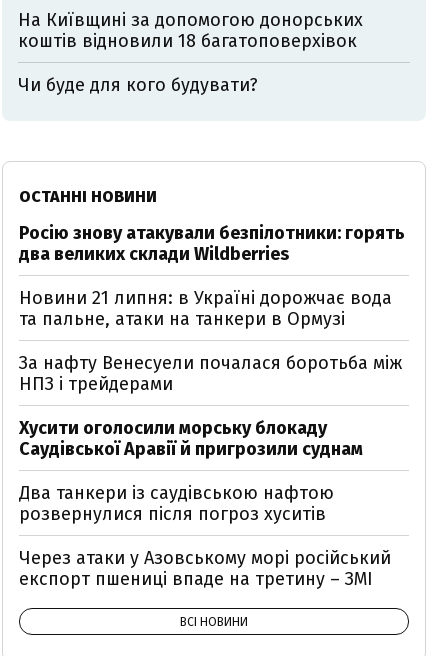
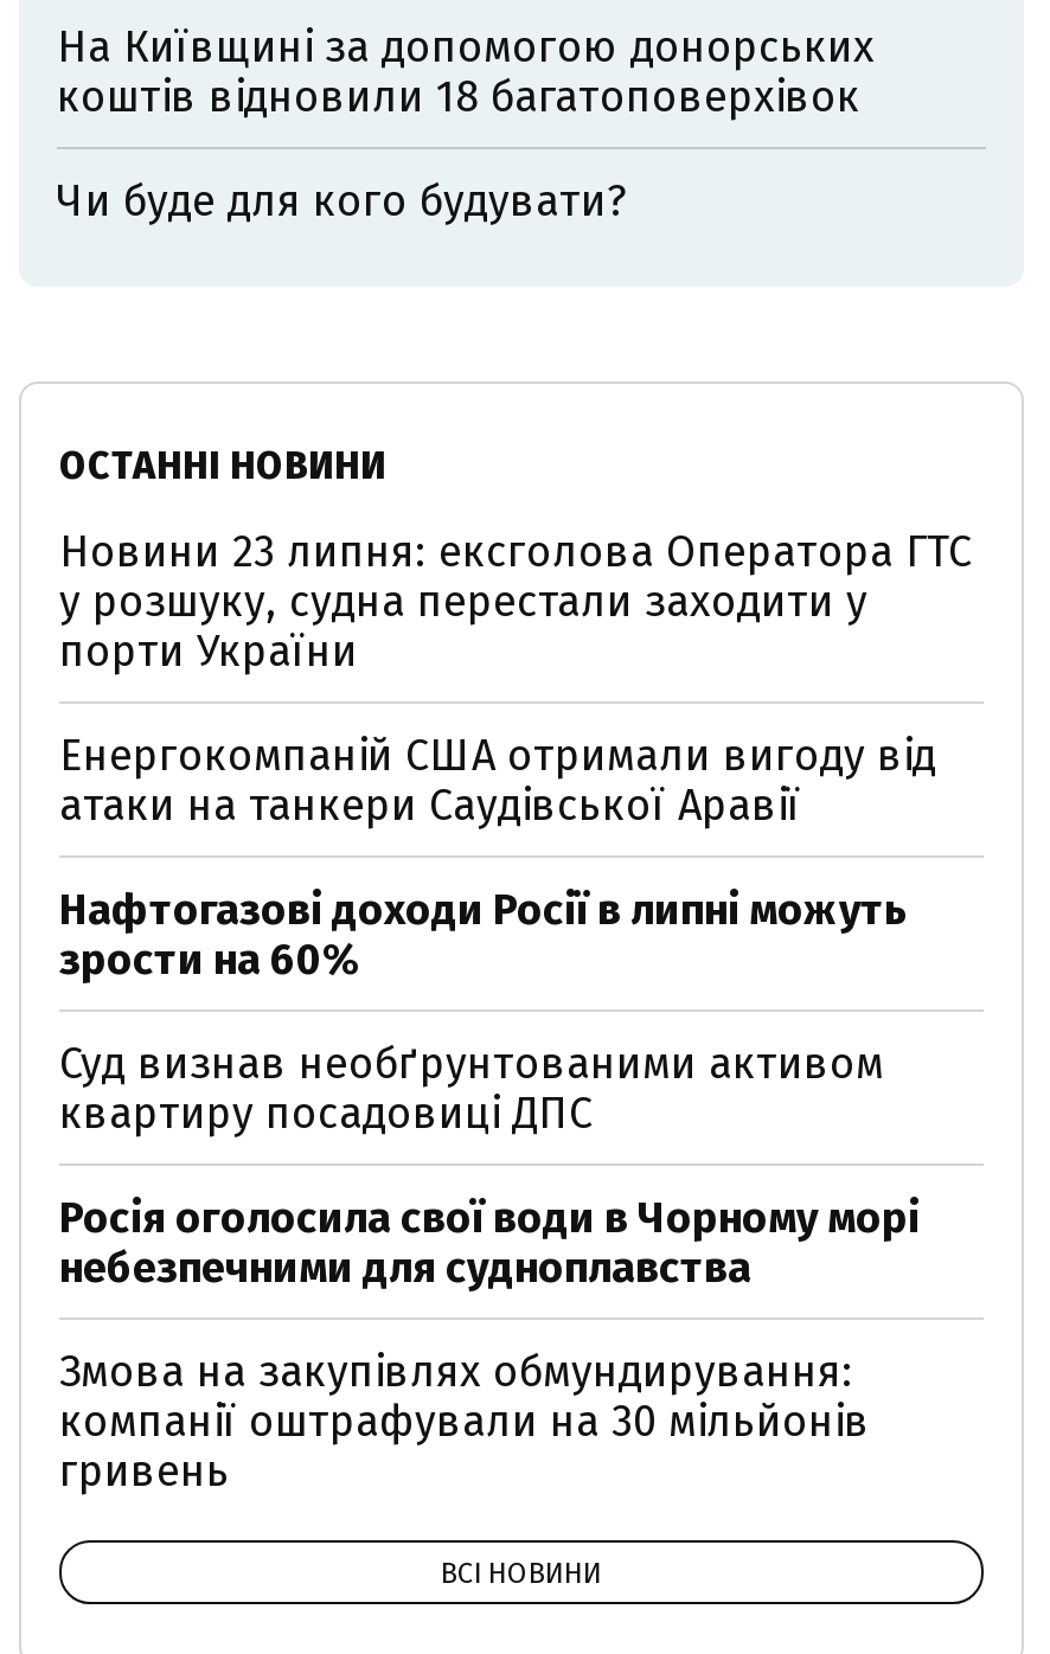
[19,222,405,265] Росію знову атакували безпілотники: горять | два великих склади Wildberries -> [59,526,972,678] Новини 23 липня: ексголова Оператора ГТС | у розшуку, судна перестали заходити у | порти України
[19,287,392,330] Новини 21 липня: в Україні дорожчає вода | та пальне, атаки на танкери в Ормузі -> [59,730,936,832] Енергокомпаній США отримали вигоду від | атаки на танкери Саудівської Аравії
[19,352,402,395] За нафту Венесуели почалася боротьба між | НПЗ і трейдерами -> [59,884,908,986] Нафтогазові доходи Росії в липні можуть | зрости на 60%
[19,417,363,460] Хусити оголосили морську блокаду | Саудівської Аравії й пригрозили суднам -> [59,1038,884,1140] Суд визнав необґрунтованими активом | квартиру посадовиці ДПС
[19,482,334,525] Два танкери із саудівською нафтою | розвернулися після погроз хуситів -> [59,1192,920,1294] Росія оголосила свої води в Чорному морі | небезпечними для судноплавства
[19,547,391,590] Через атаки у Азовському морі російський | експорт пшениці впаде на третину – ЗМІ -> [59,1346,870,1498] Змова на закупівлях обмундирування: | компанії оштрафували на 30 мільйонів | гривень

